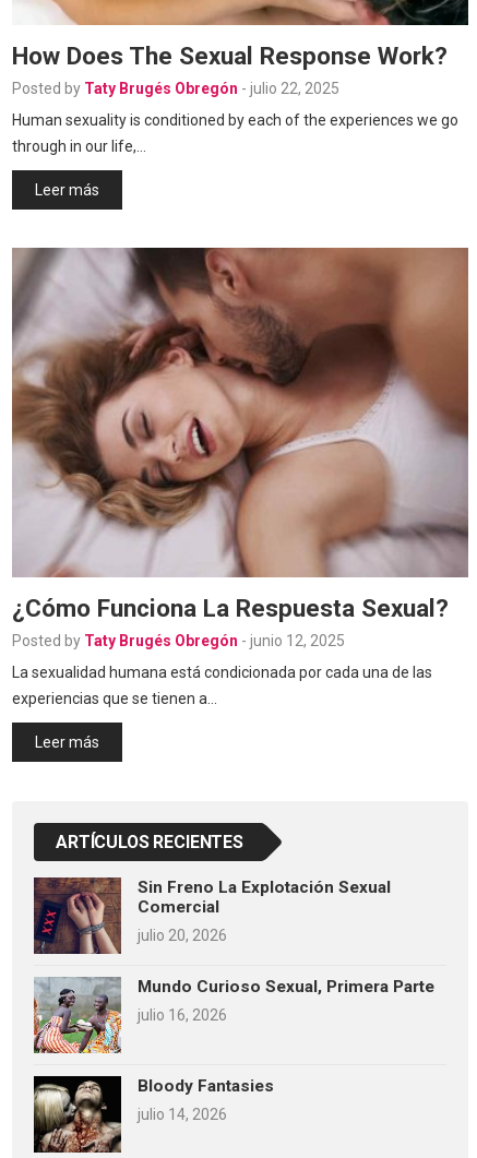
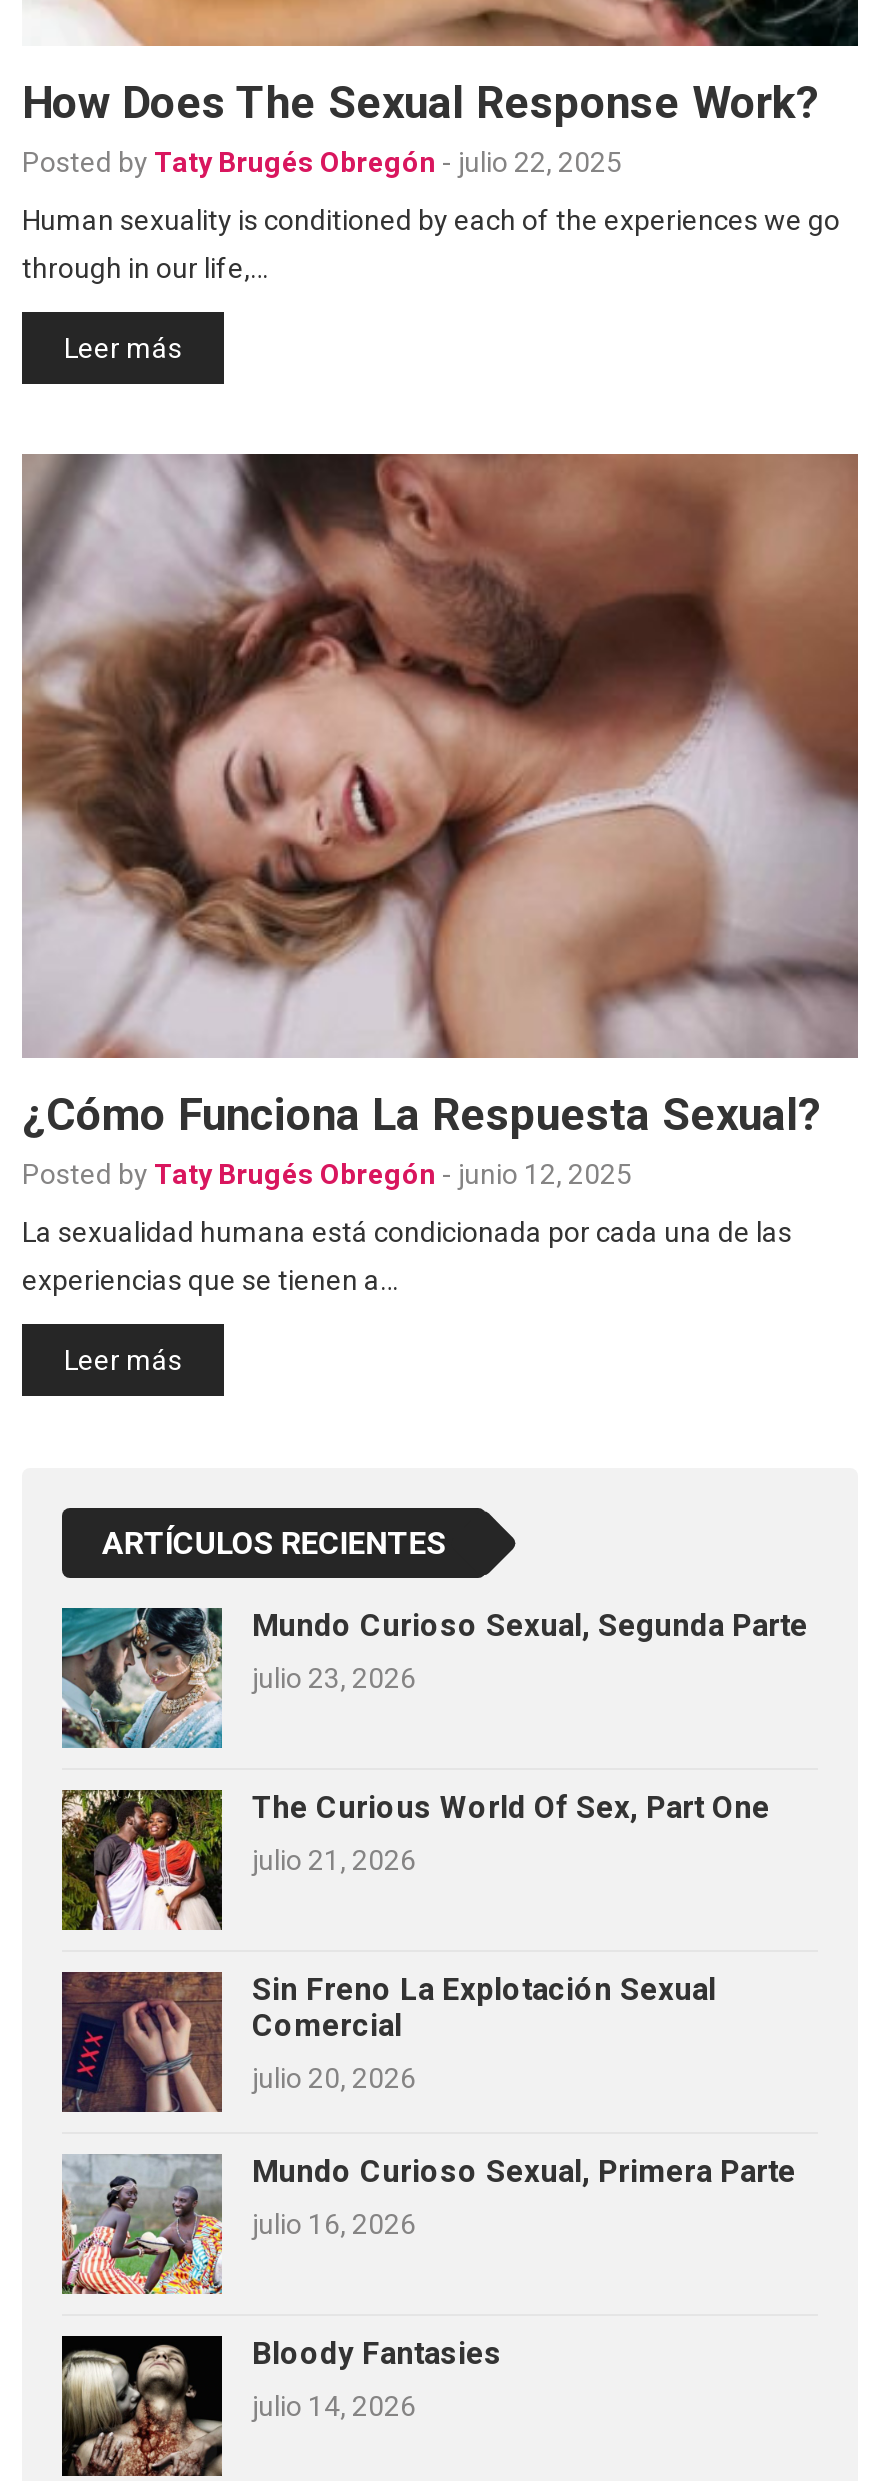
none -> [60,1606,808,1750] [image] | Mundo Curioso Sexual, Segunda Parte | julio 23, 2026
none -> [60,1788,770,1932] [image] | The Curious World Of Sex, Part One | julio 21, 2026

